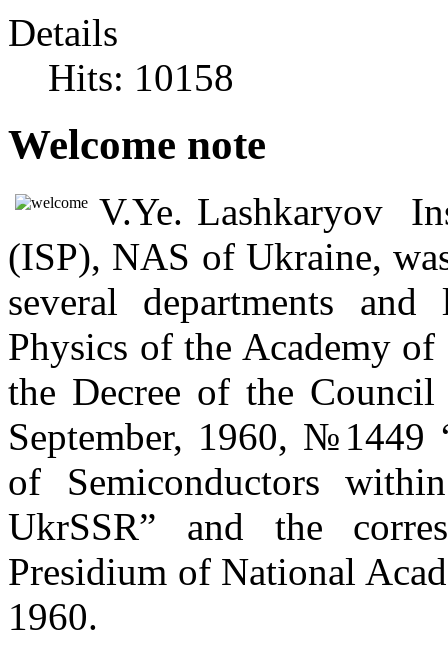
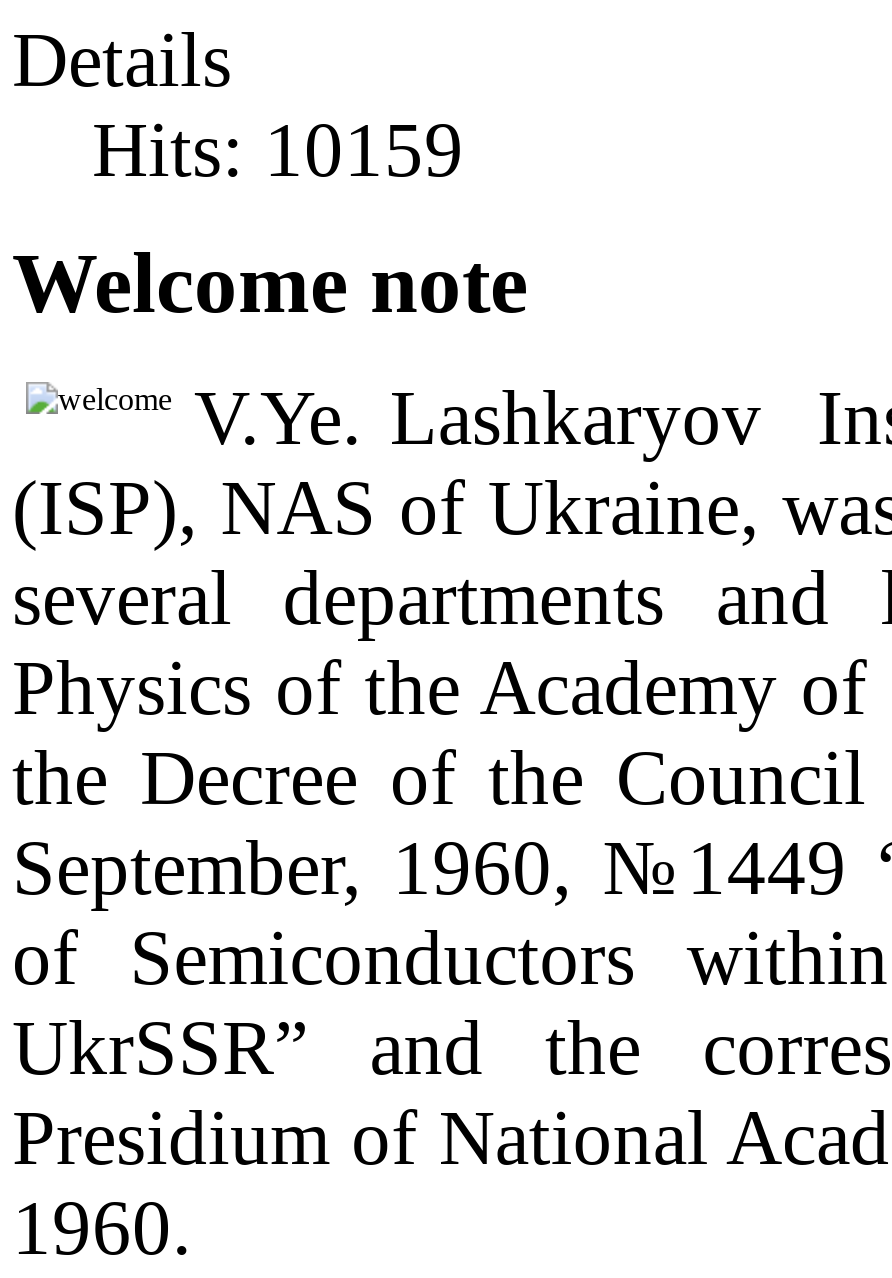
[48,56,234,99] Hits: 10158 -> [92,106,464,192] Hits: 10159

